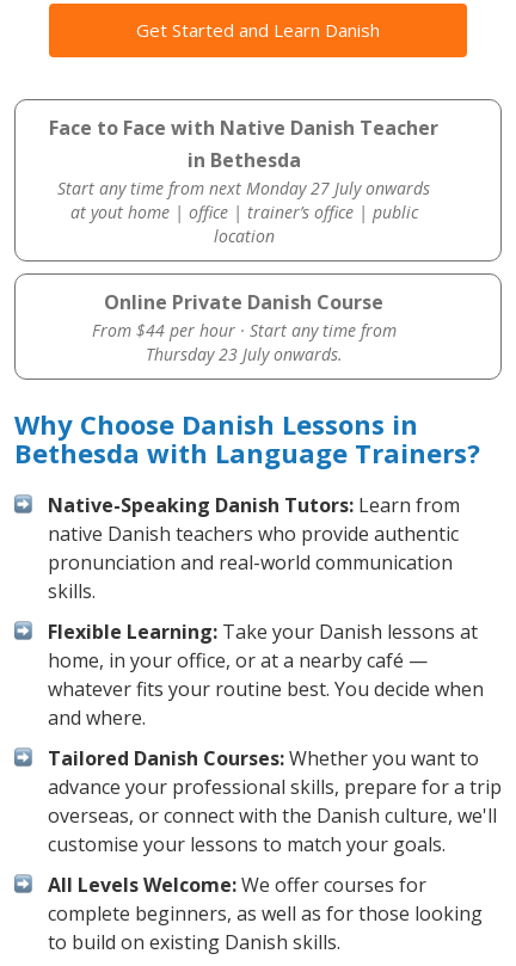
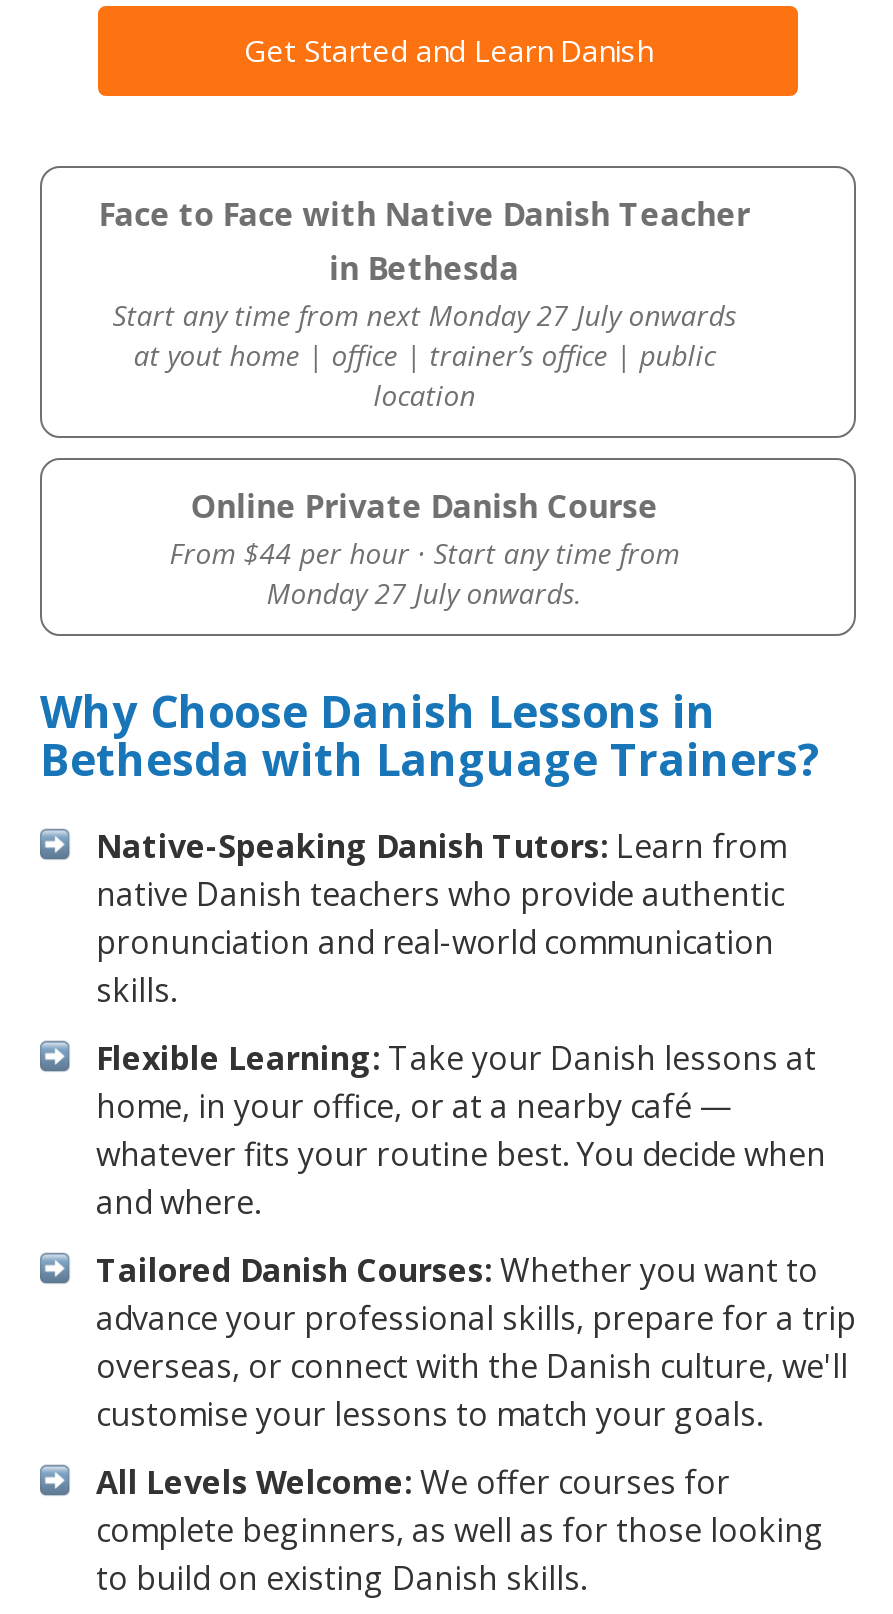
[145,343,343,365] Thursday 23 July onwards. -> [266,574,582,612] Monday 27 July onwards.

